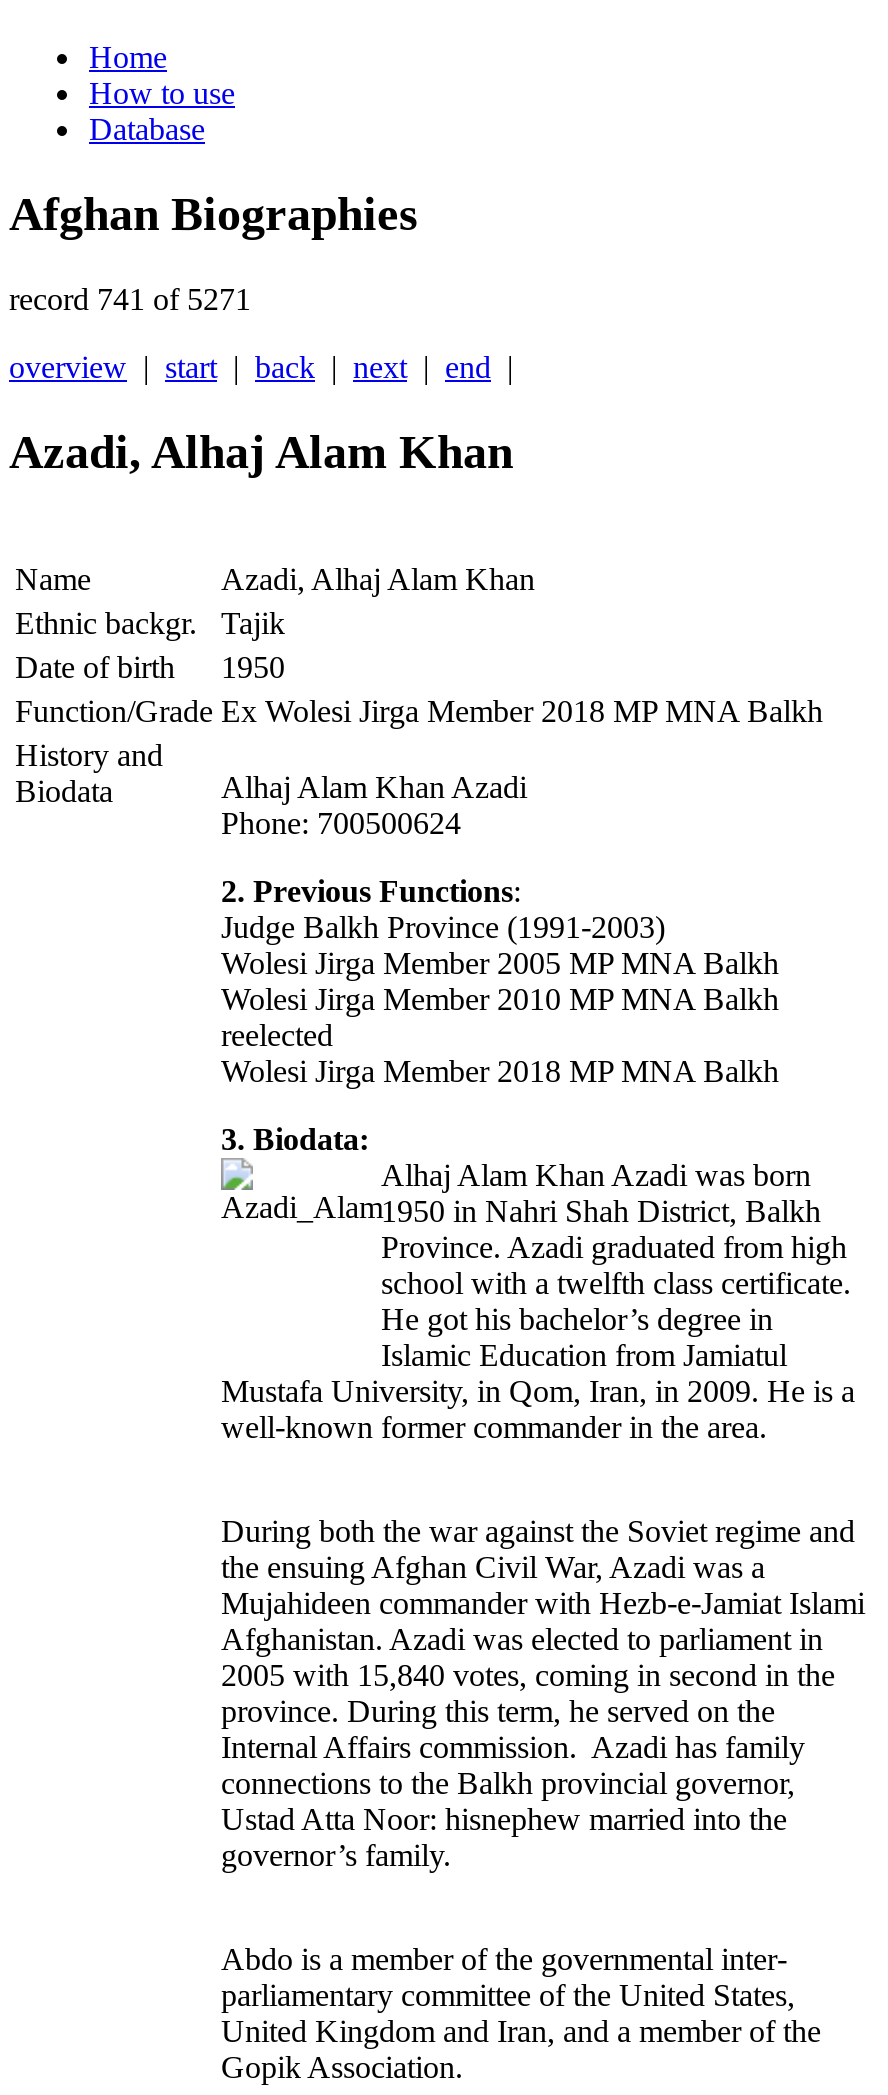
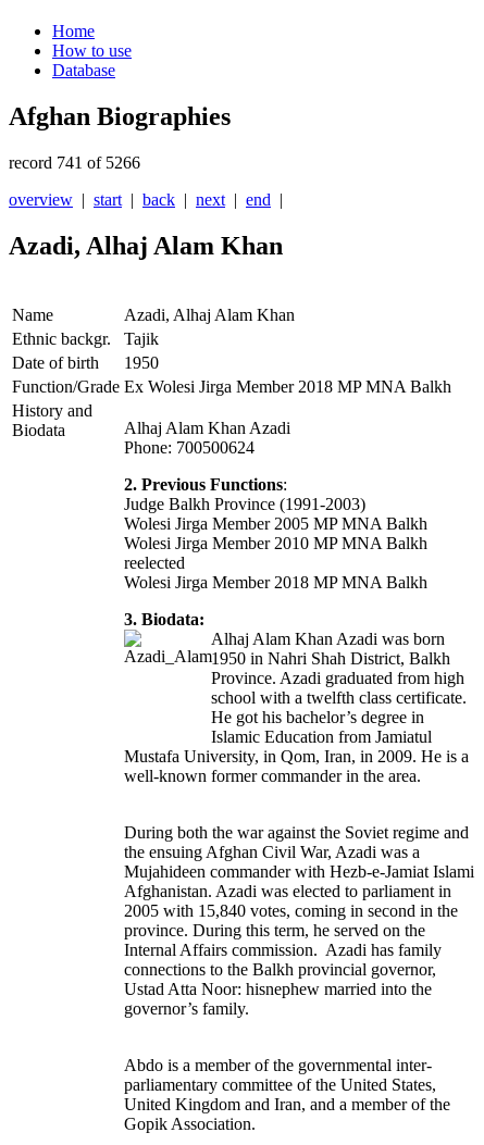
[9,282,251,316] record 741 of 5271 -> [9,154,140,172] record 741 of 5266

